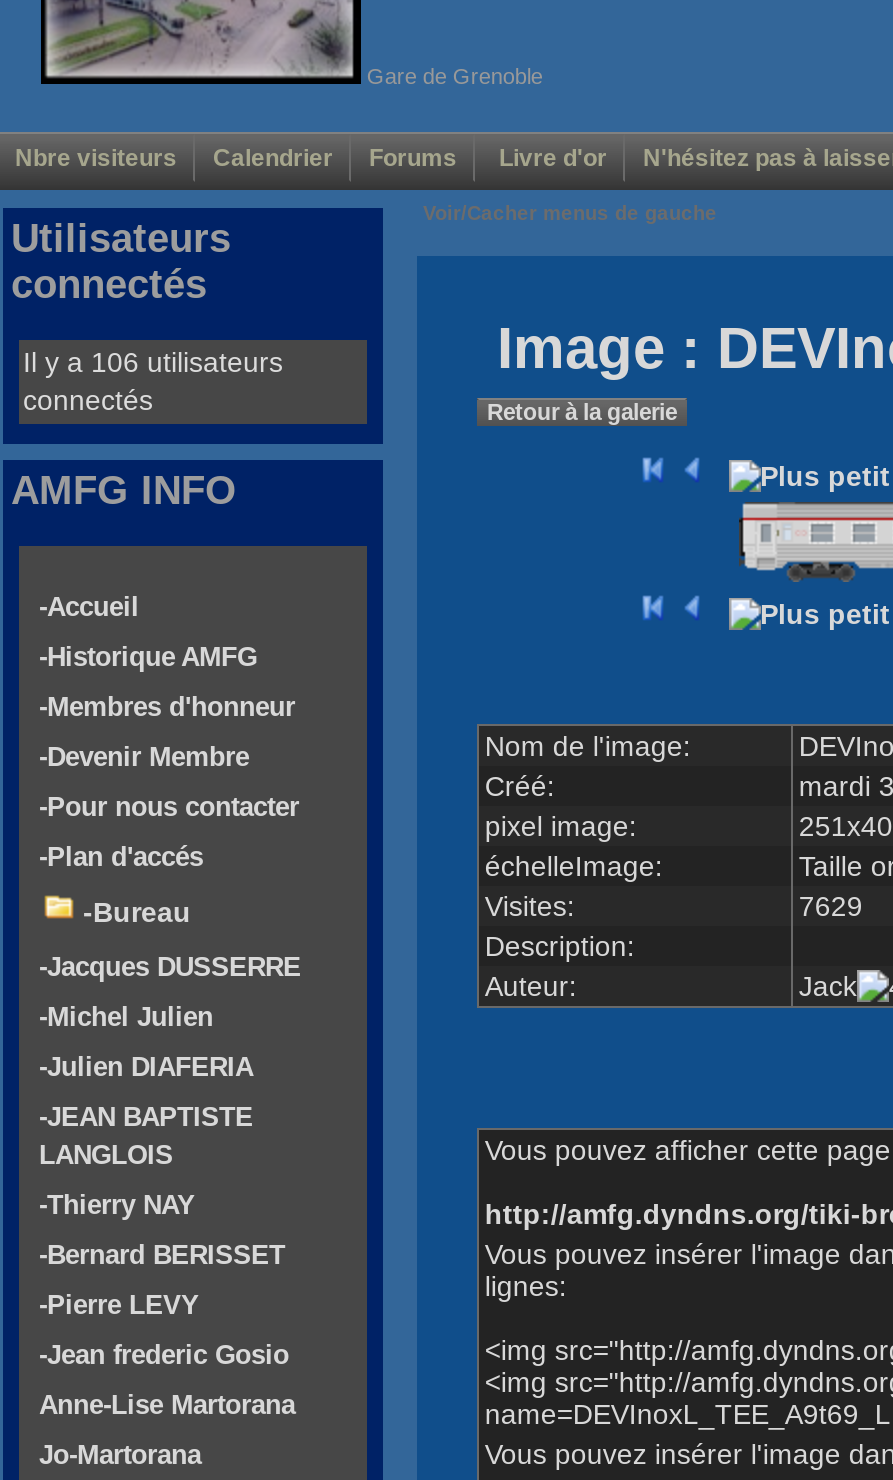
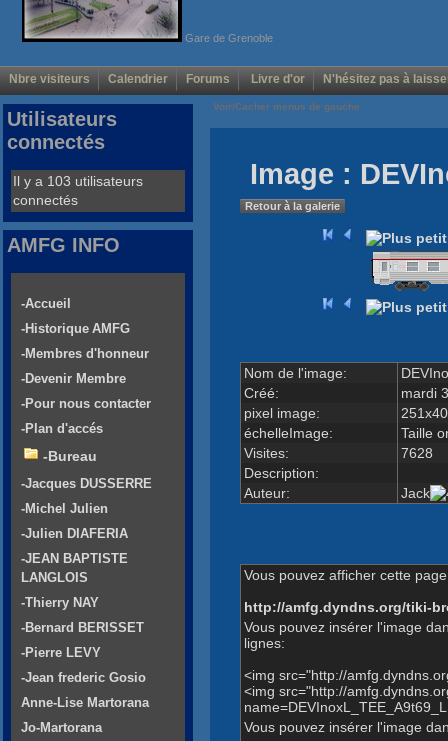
[23,347,283,379] Il y a 106 utilisateurs -> [13,173,143,189] Il y a 103 utilisateurs
[799,889,863,921] 7629 -> [401,445,433,461] 7628

